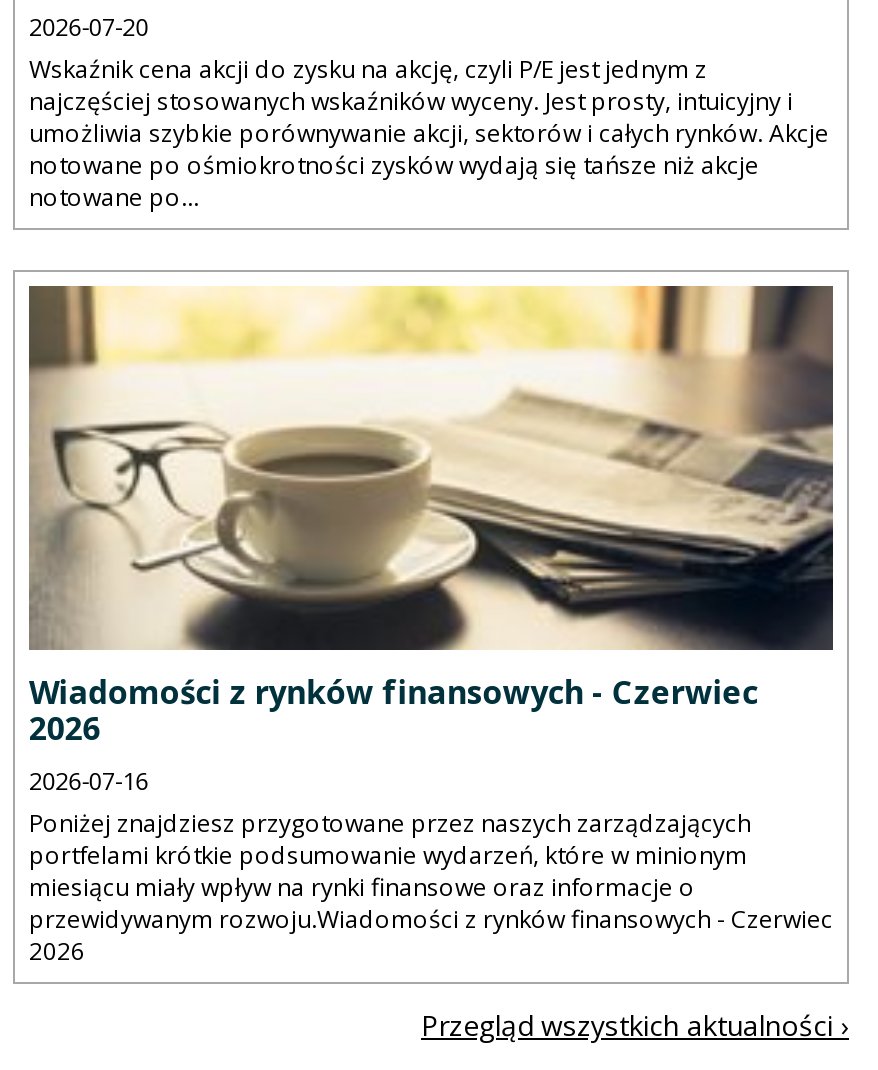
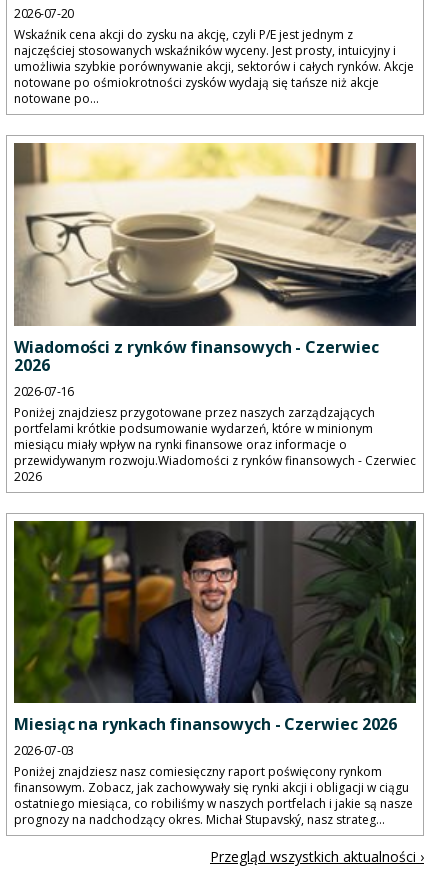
none -> [10,513,417,828] [image] | Miesiąc na rynkach finansowych - Czerwiec 2026 | 2026-07-03 | Poniżej znajdziesz nasz comiesięczny raport poświęcony rynkom | finansowym. Zobacz, jak zachowywały się rynki akcji i obligacji w ciągu | ostatniego miesiąca, co robiliśmy w naszych portfelach i jakie są nasze | prognozy na nadchodzący okres. Michał Stupavský, nasz strateg...

